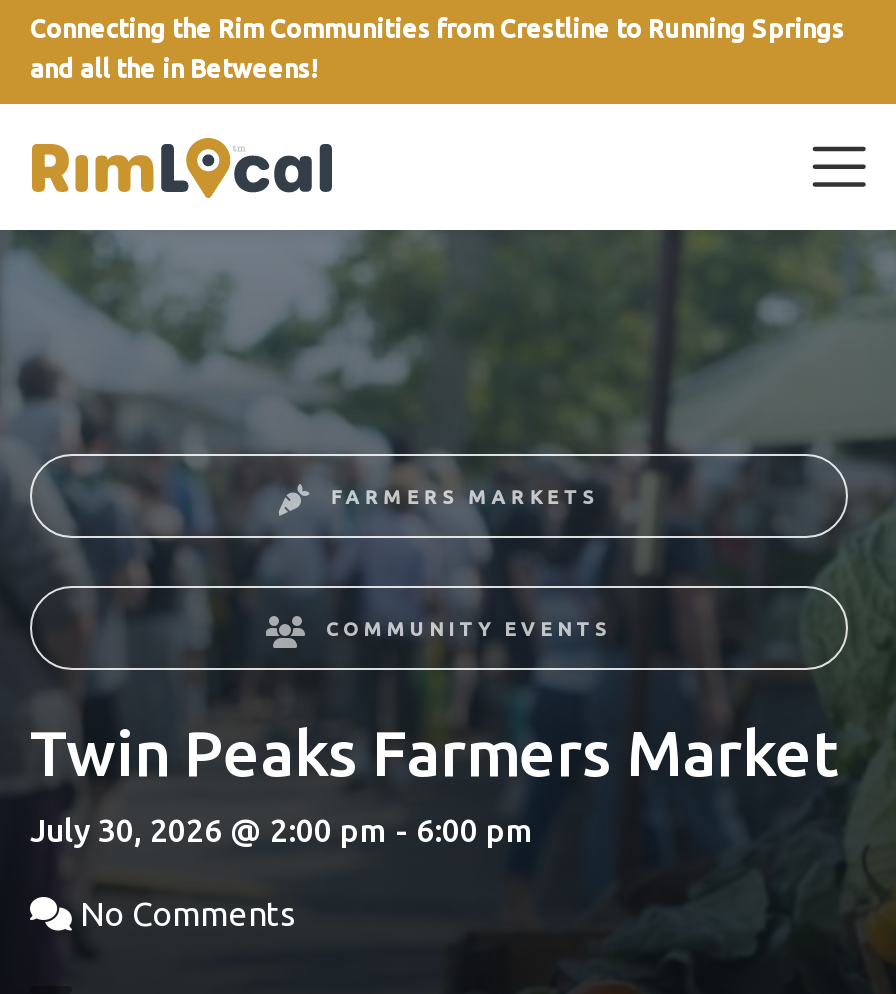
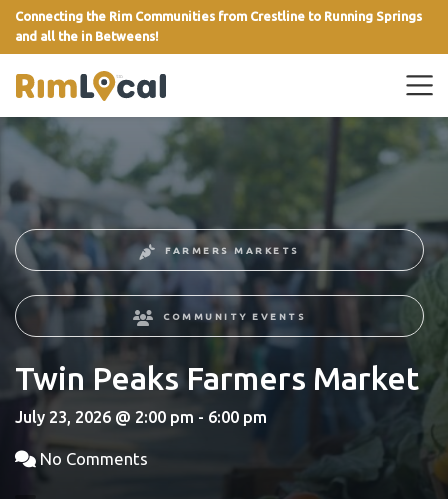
[30,813,534,849] July 30, 2026 @ 2:00 pm - 6:00 pm -> [15,408,267,426] July 23, 2026 @ 2:00 pm - 6:00 pm

